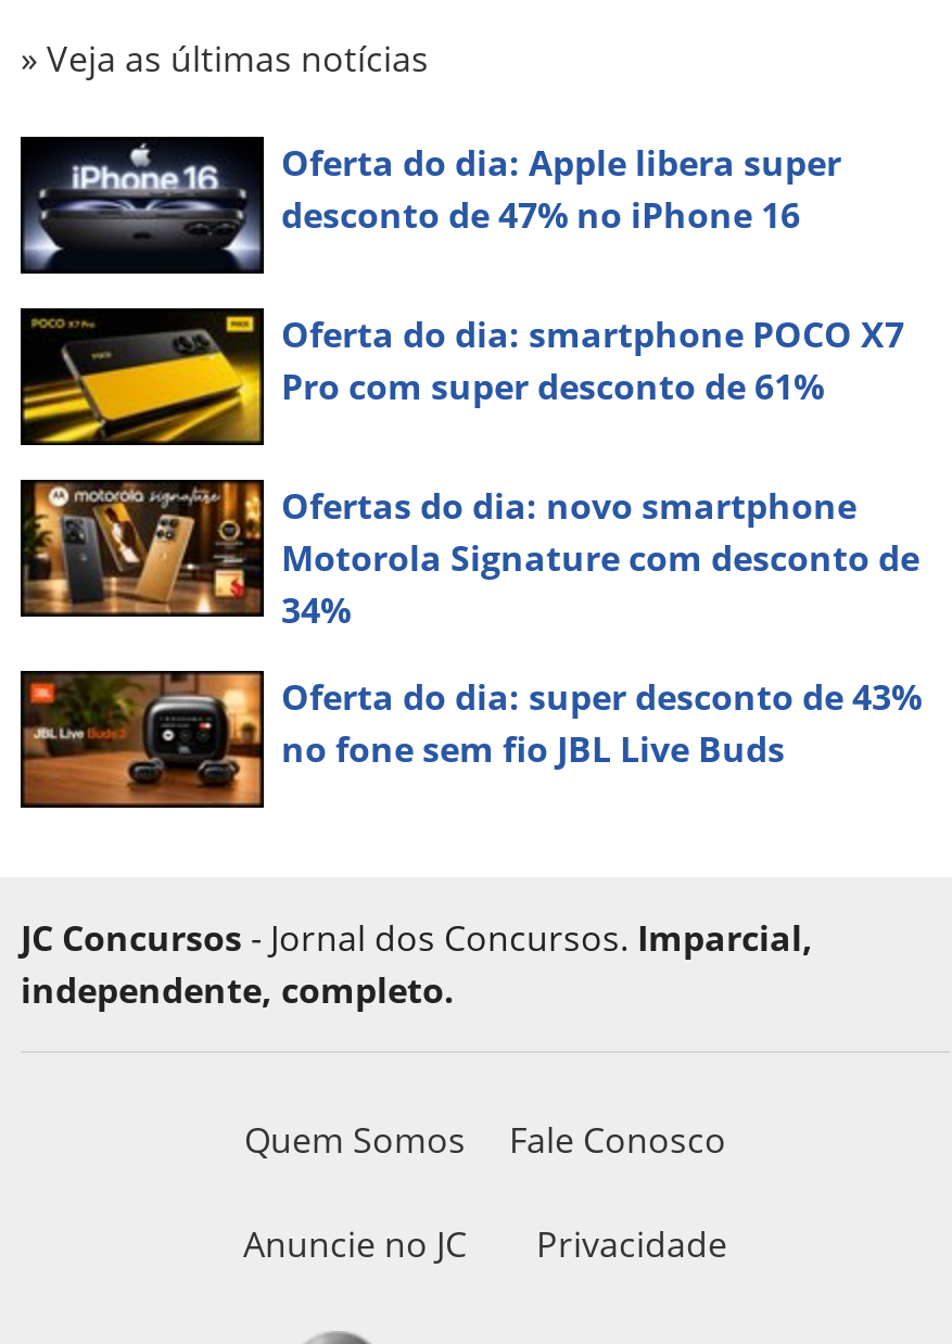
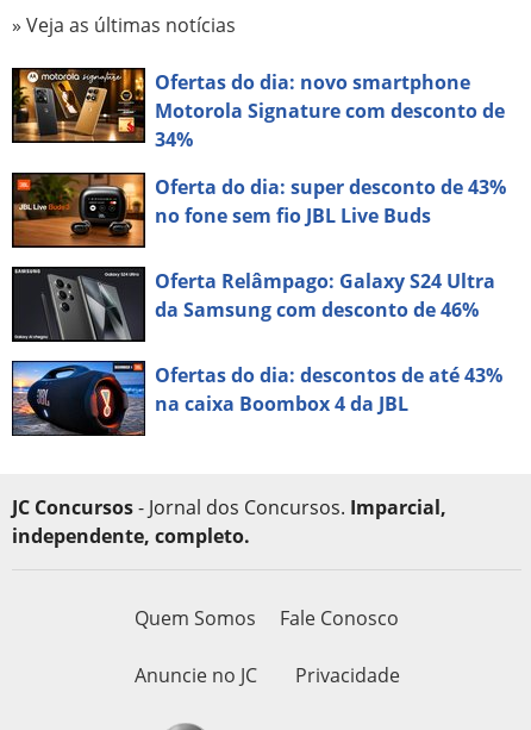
[21,137,904,409] [image] | Oferta do dia: Apple libera super | desconto de 47% no iPhone 16 | Oferta do dia: smartphone POCO X7 | Pro com super desconto de 61% -> none
[18,306,264,447] [image] -> none
moved [18,478,922,772] -> [11,67,506,228]: [image] | Ofertas do dia: novo smartphone | Motorola Signature com desconto de | 34% | Oferta do dia: super desconto de 43% | no fone sem fio JBL Live Buds
none -> [11,266,502,416] [image] | Oferta Relâmpago: Galaxy S24 Ultra | da Samsung com desconto de 46% | Ofertas do dia: descontos de até 43% | na caixa Boombox 4 da JBL
none -> [12,361,144,436] [image]

